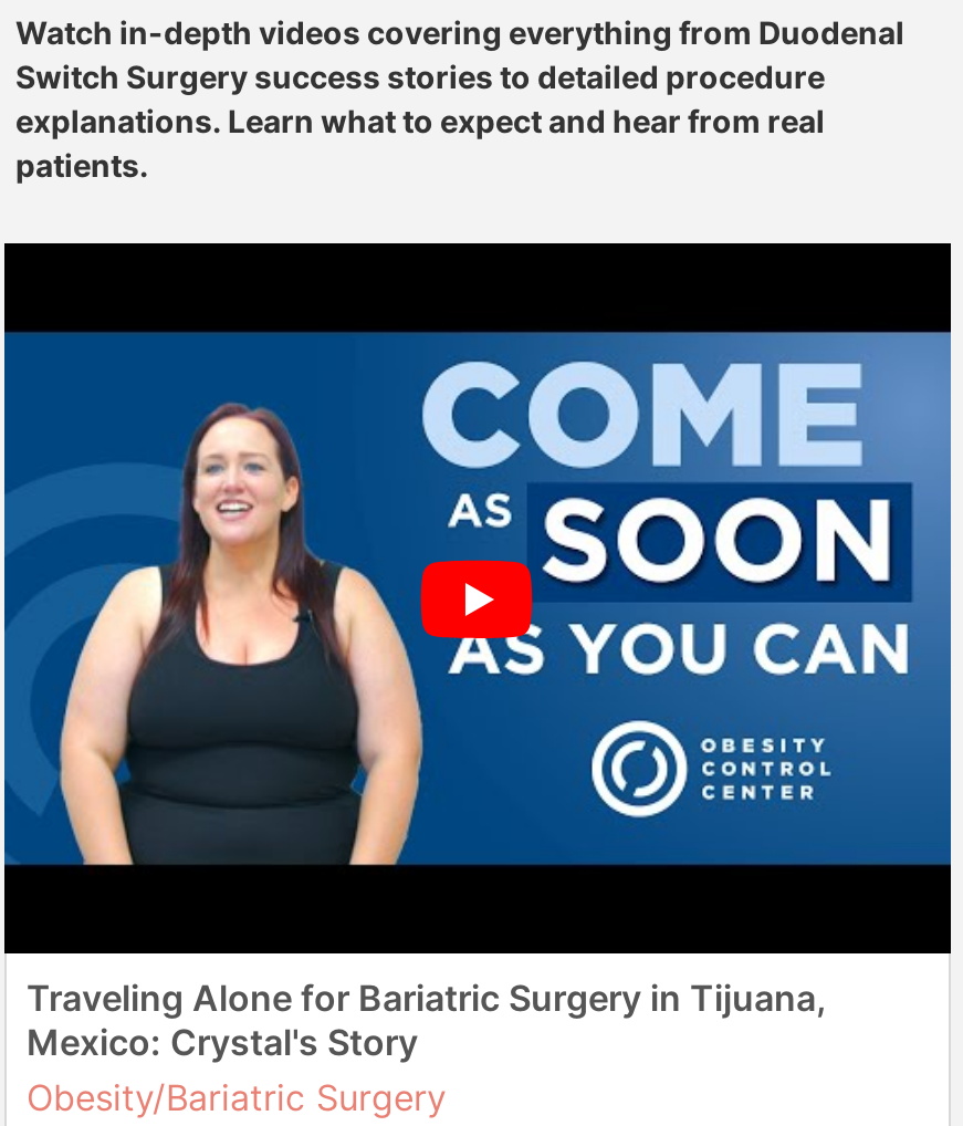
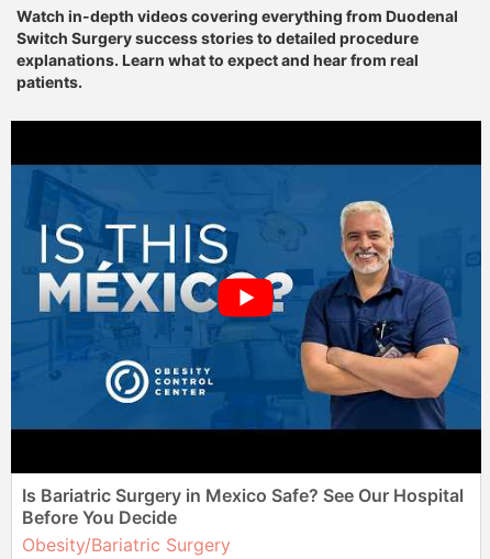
[57,334,951,867] [image] -> [31,165,480,431] [image]
[27,976,827,1064] Traveling Alone for Bariatric Surgery in Tijuana, | Mexico: Crystal's Story -> [22,484,464,528] Is Bariatric Surgery in Mexico Safe? See Our Hospital | Before You Decide

